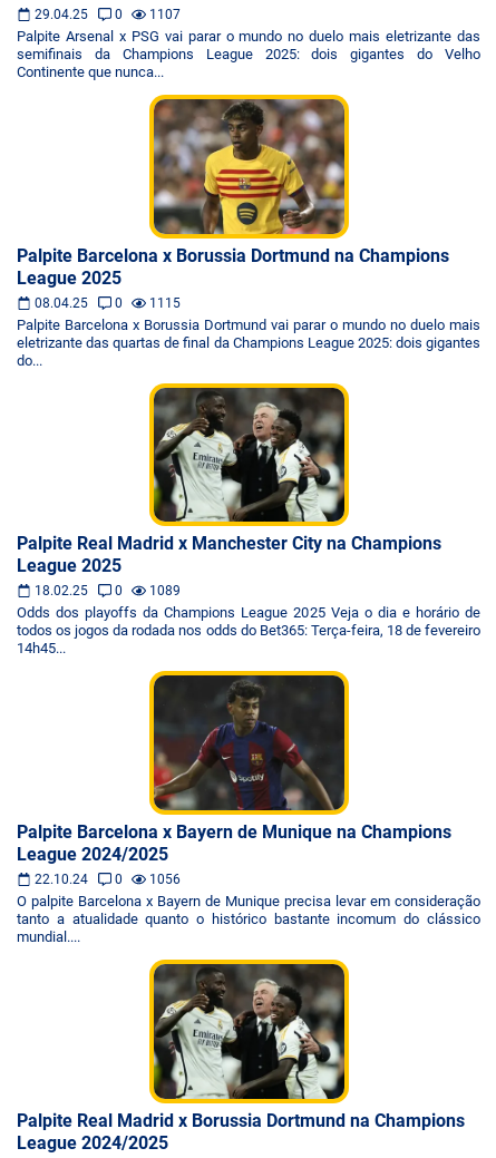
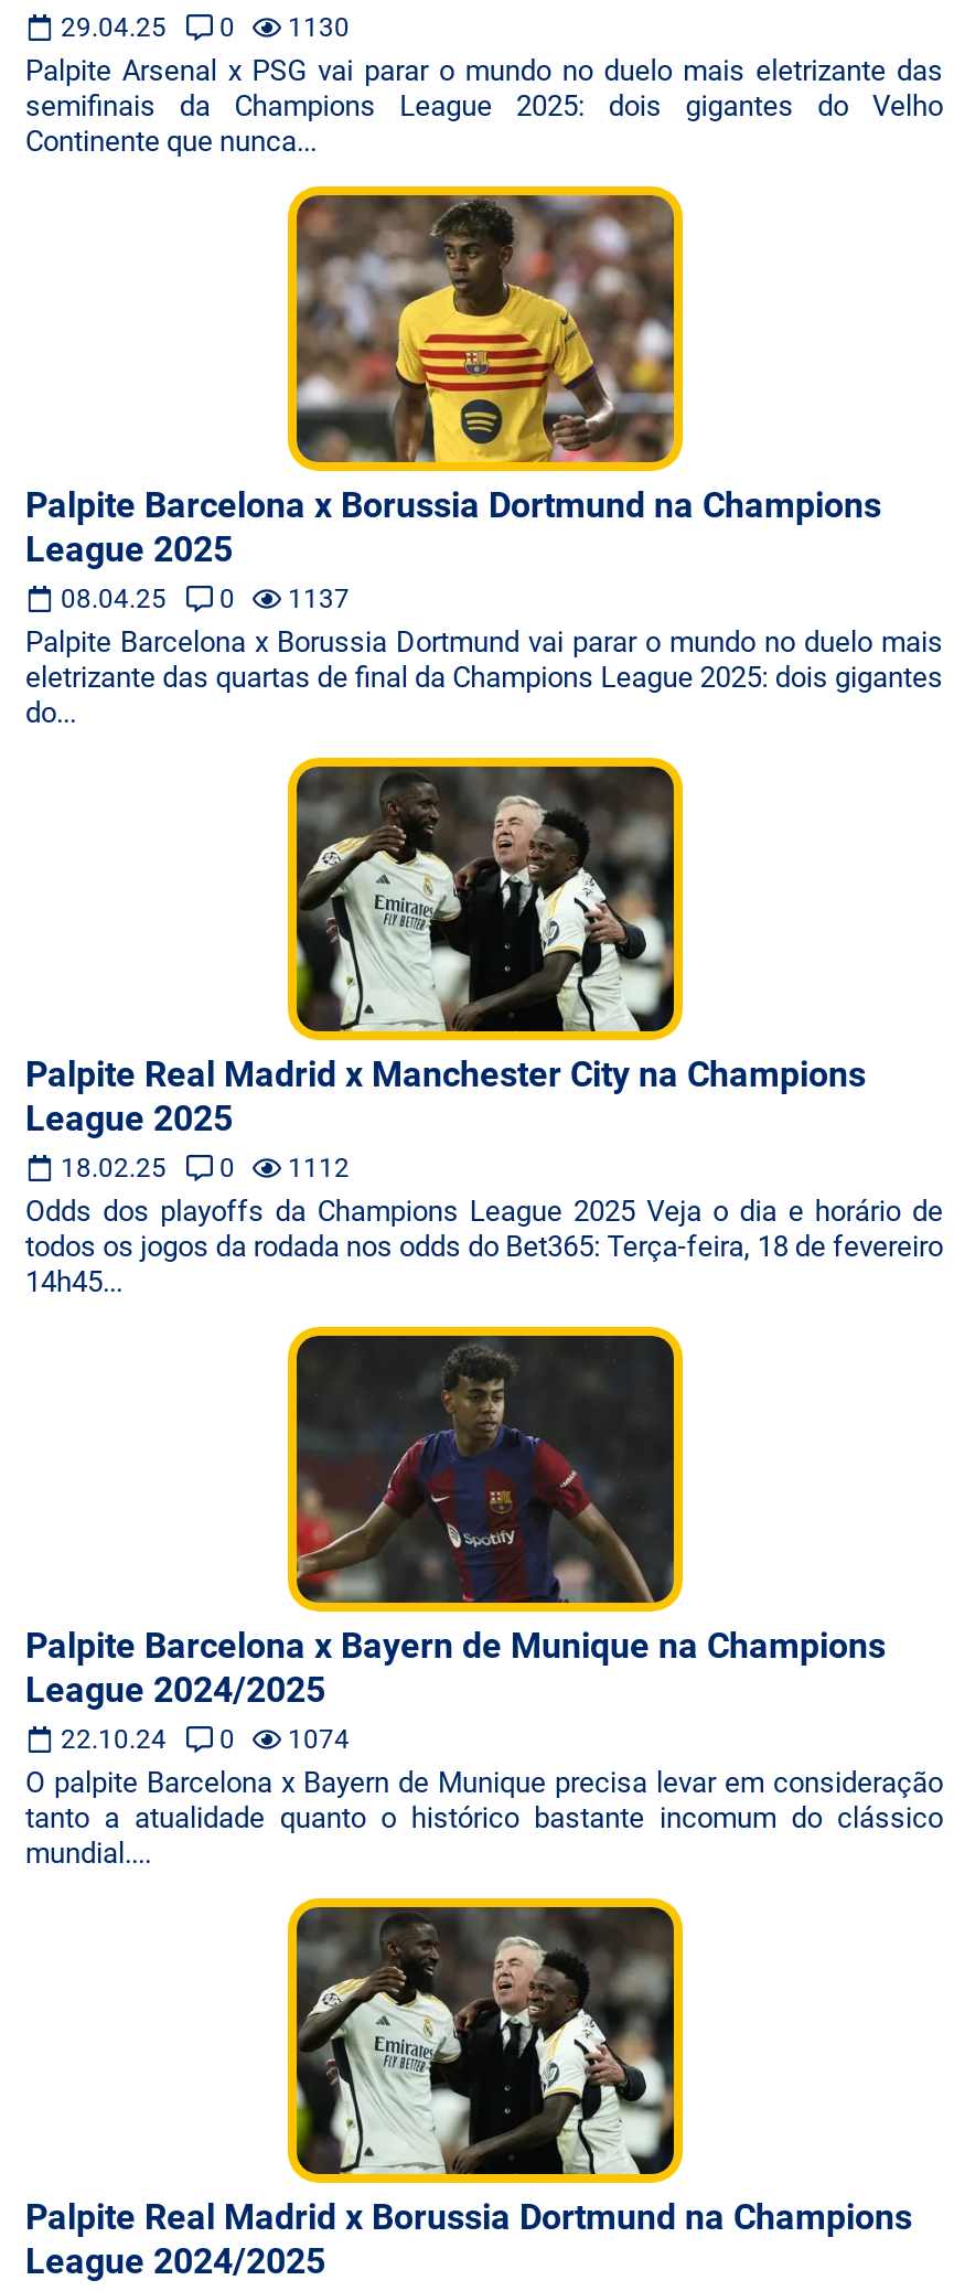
[35,7,181,23] 29.04.25 0 1107 -> [61,13,350,43] 29.04.25 0 1130
[35,295,181,311] 08.04.25 0 1115 -> [61,583,350,614] 08.04.25 0 1137
[35,583,181,599] 18.02.25 0 1089 -> [61,1154,350,1184] 18.02.25 0 1112
[35,872,181,887] 22.10.24 0 1056 -> [61,1724,350,1755] 22.10.24 0 1074

